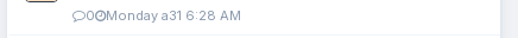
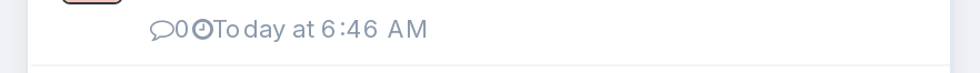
[86,7,241,24] 0 Monday a31 6:28 AM -> [174,13,428,44] 0 Today at 6:46 AM

